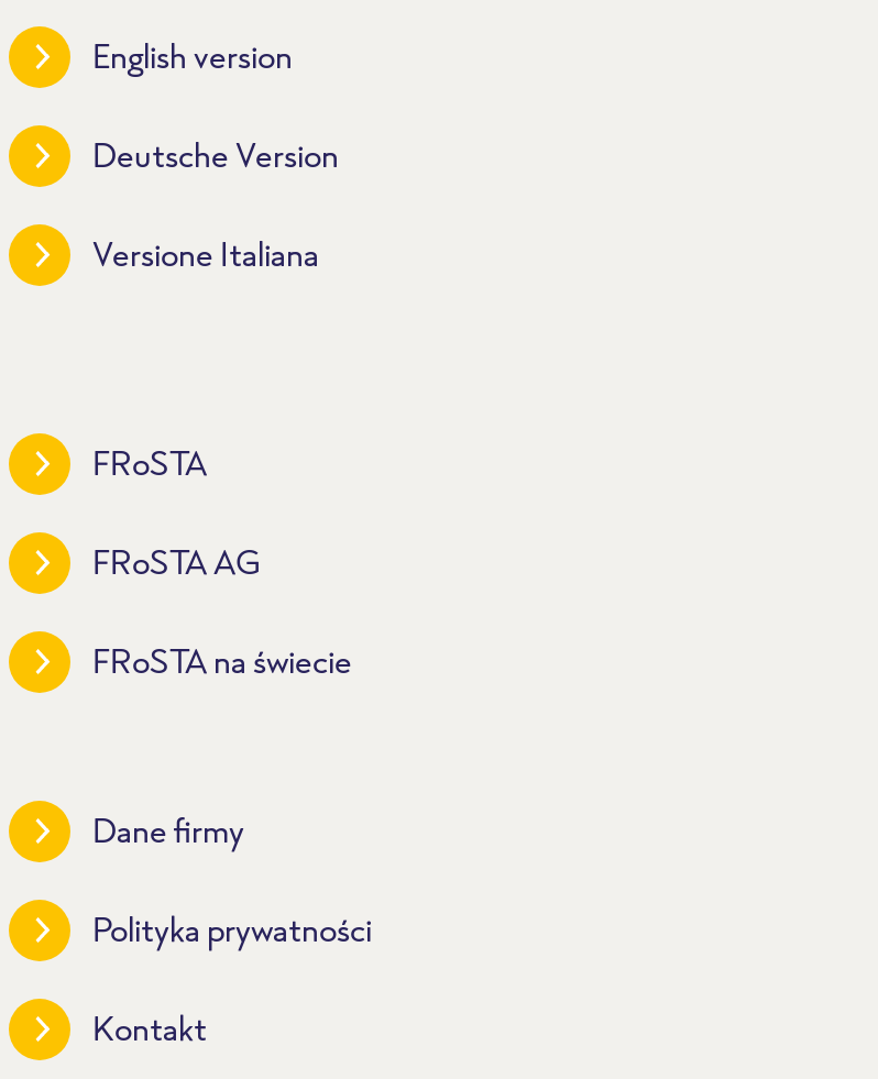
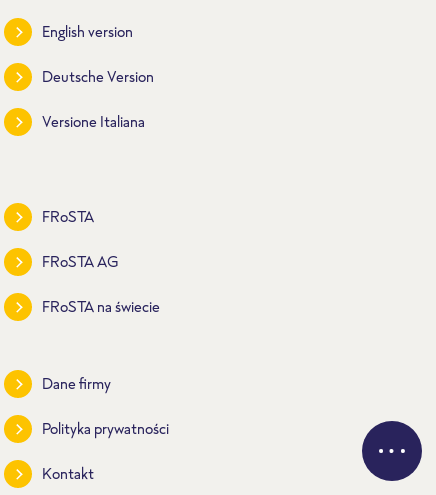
none -> [361,420,423,482] [image]

